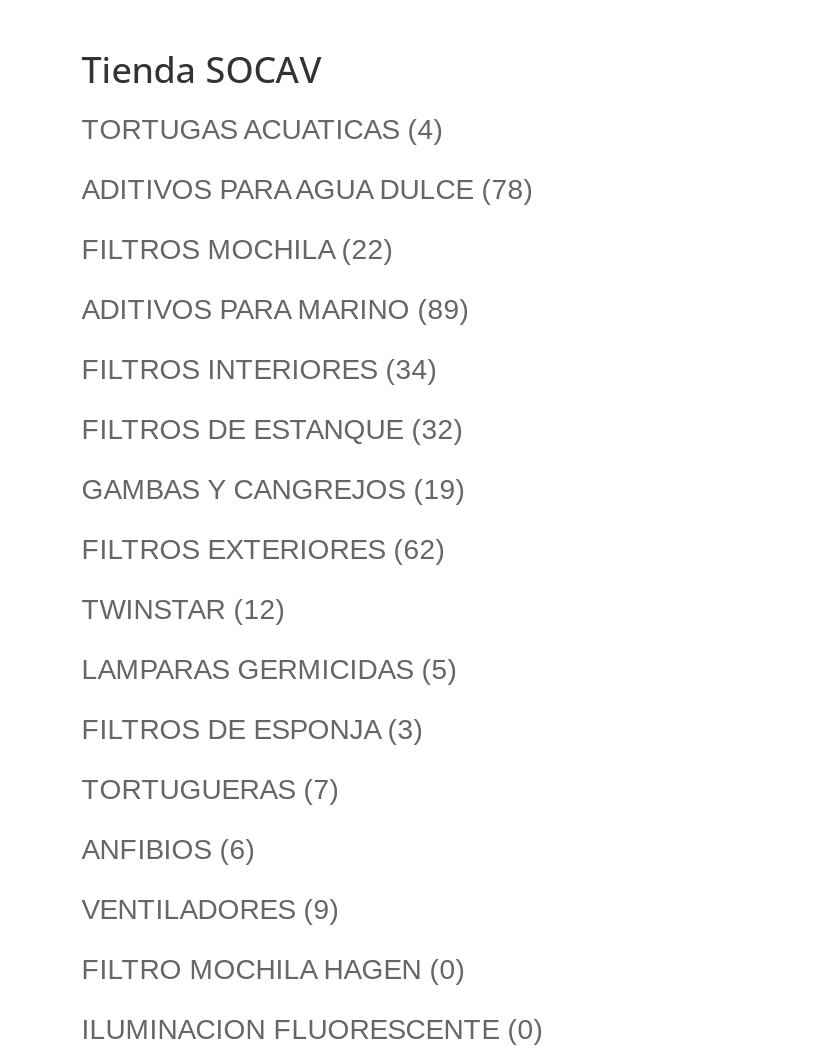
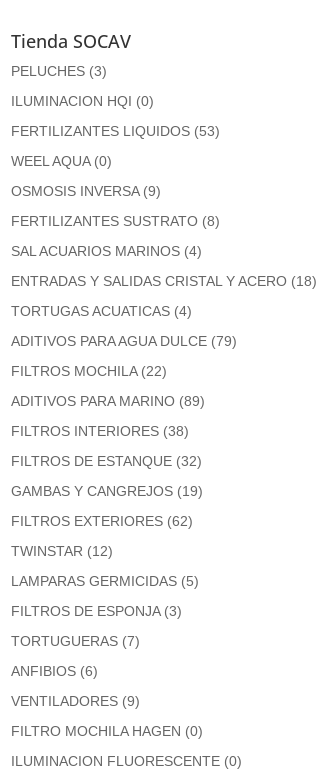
none -> [11,63,317,289] PELUCHES (3) | ILUMINACION HQI (0) | FERTILIZANTES LIQUIDOS (53) | WEEL AQUA (0) | OSMOSIS INVERSA (9) | FERTILIZANTES SUSTRATO (8) | SAL ACUARIOS MARINOS (4) | ENTRADAS Y SALIDAS CRISTAL Y ACERO (18)
[82,173,534,205] ADITIVOS PARA AGUA DULCE (78) -> [11,333,237,349] ADITIVOS PARA AGUA DULCE (79)
[82,353,438,385] FILTROS INTERIORES (34) -> [11,423,189,439] FILTROS INTERIORES (38)

